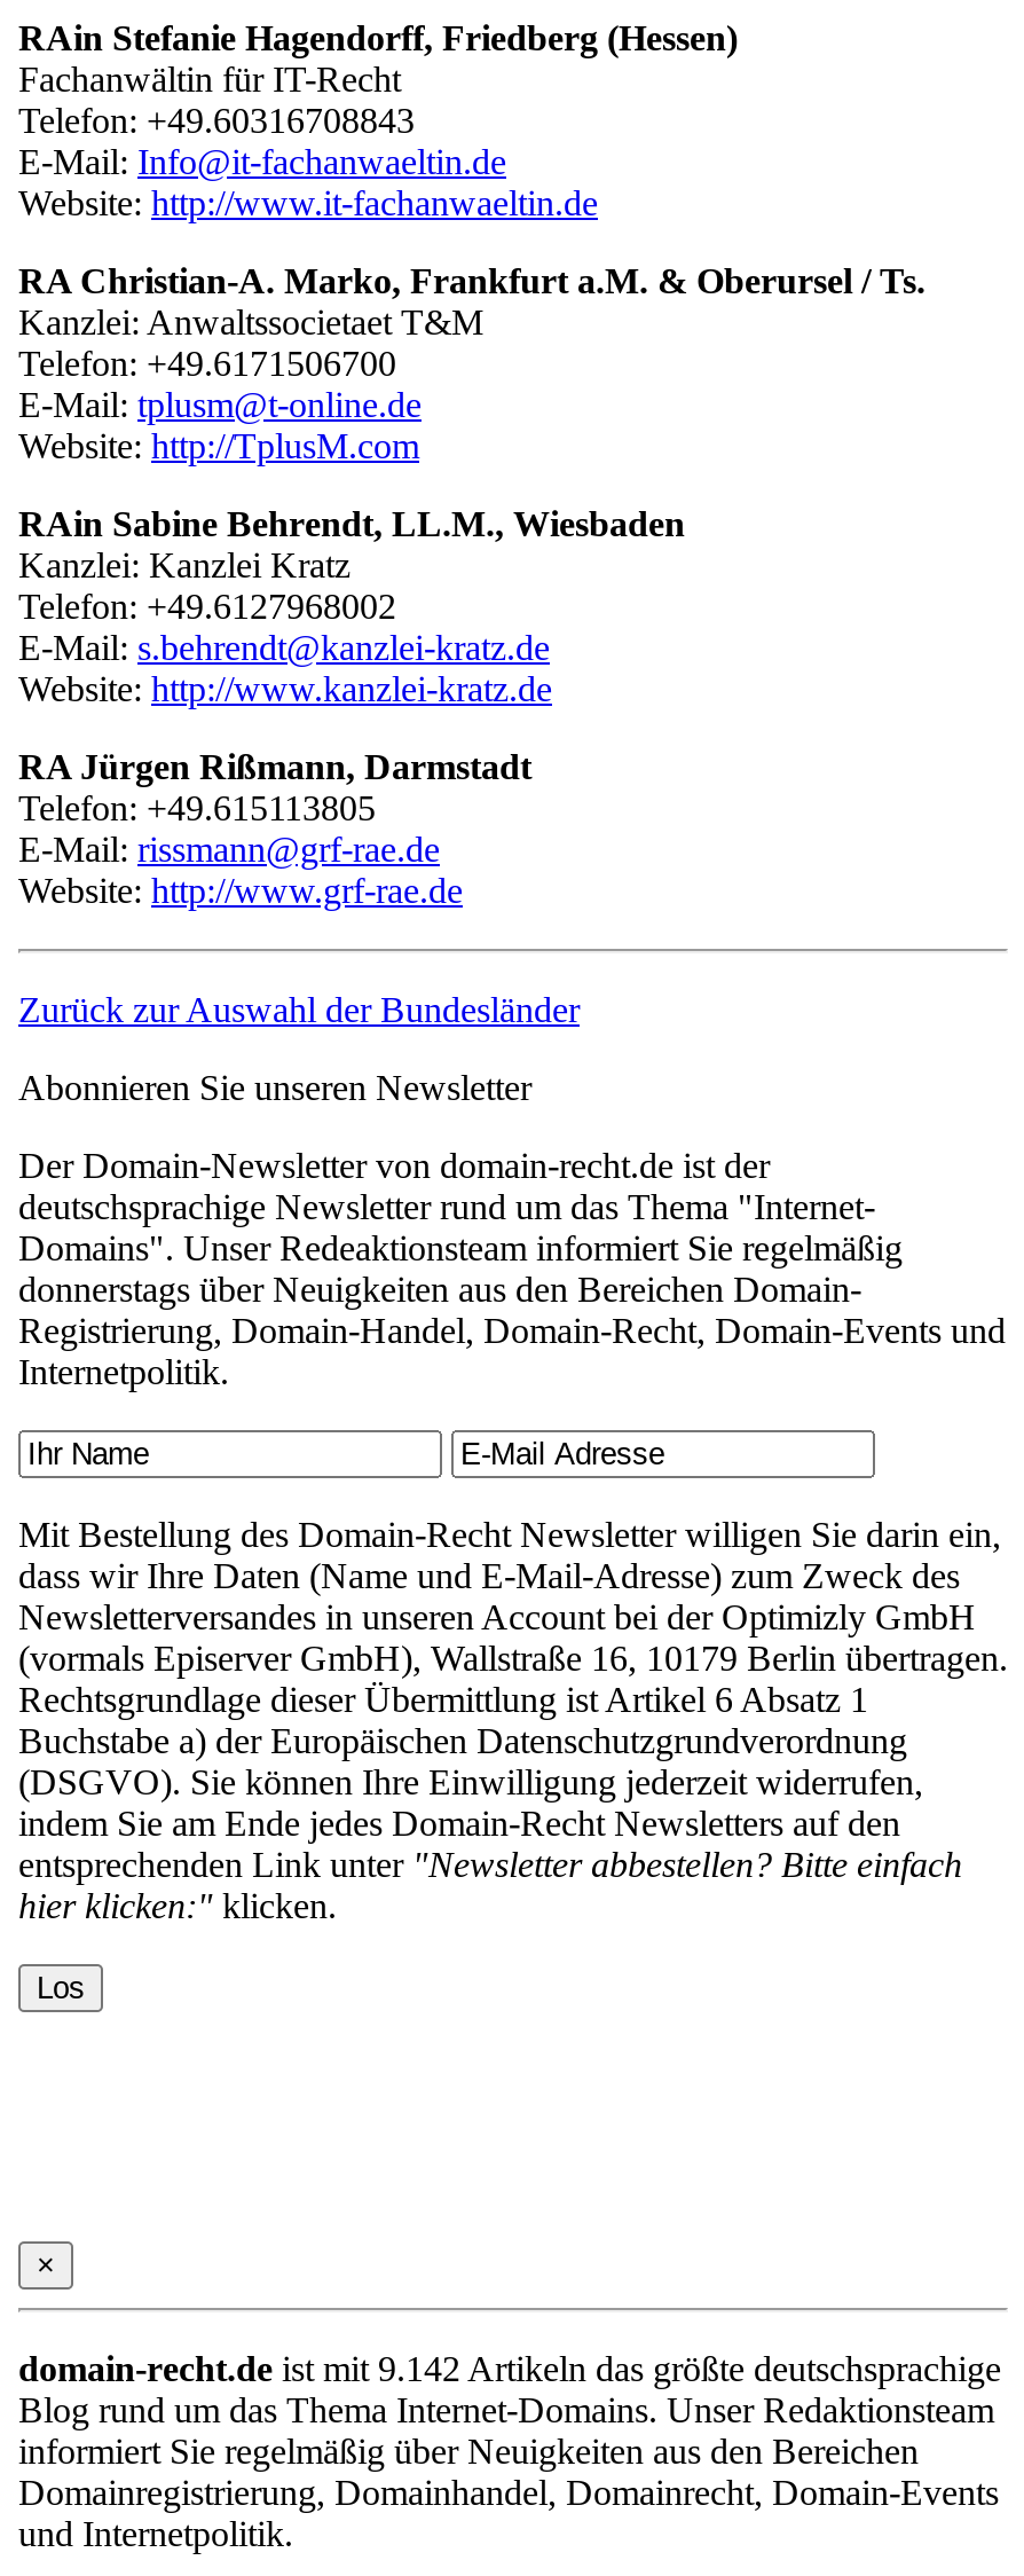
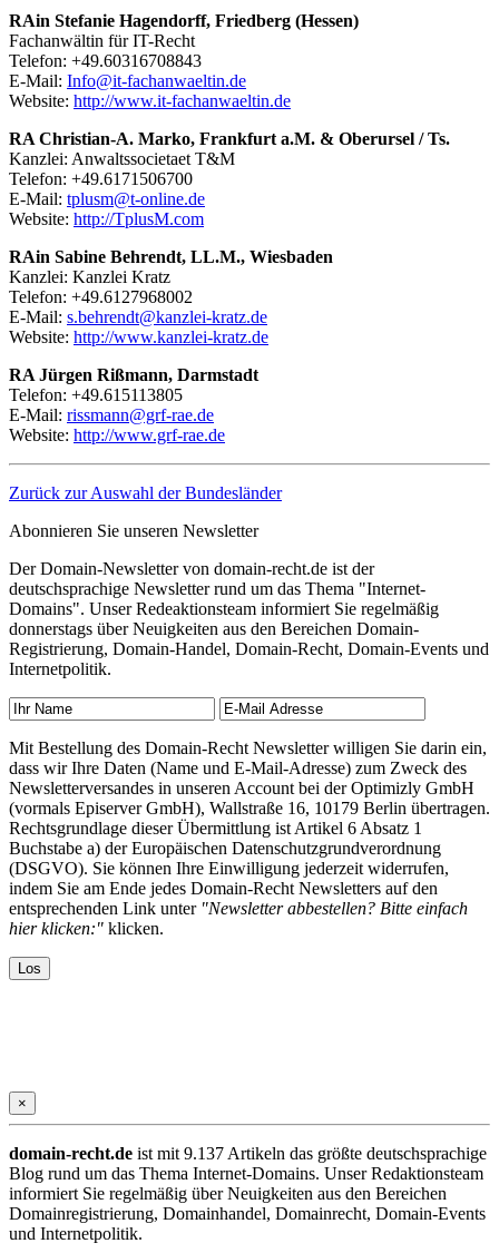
[18,2349,1001,2388] domain-recht.de ist mit 9.142 Artikeln das größte deutschsprachige -> [9,1144,487,1163] domain-recht.de ist mit 9.137 Artikeln das größte deutschsprachige

